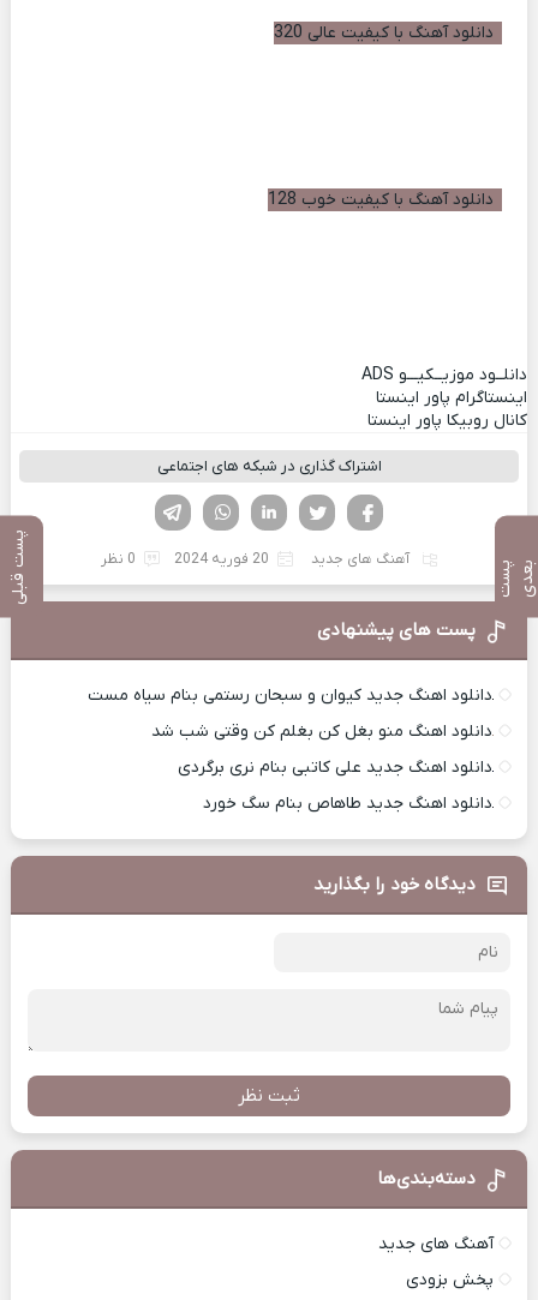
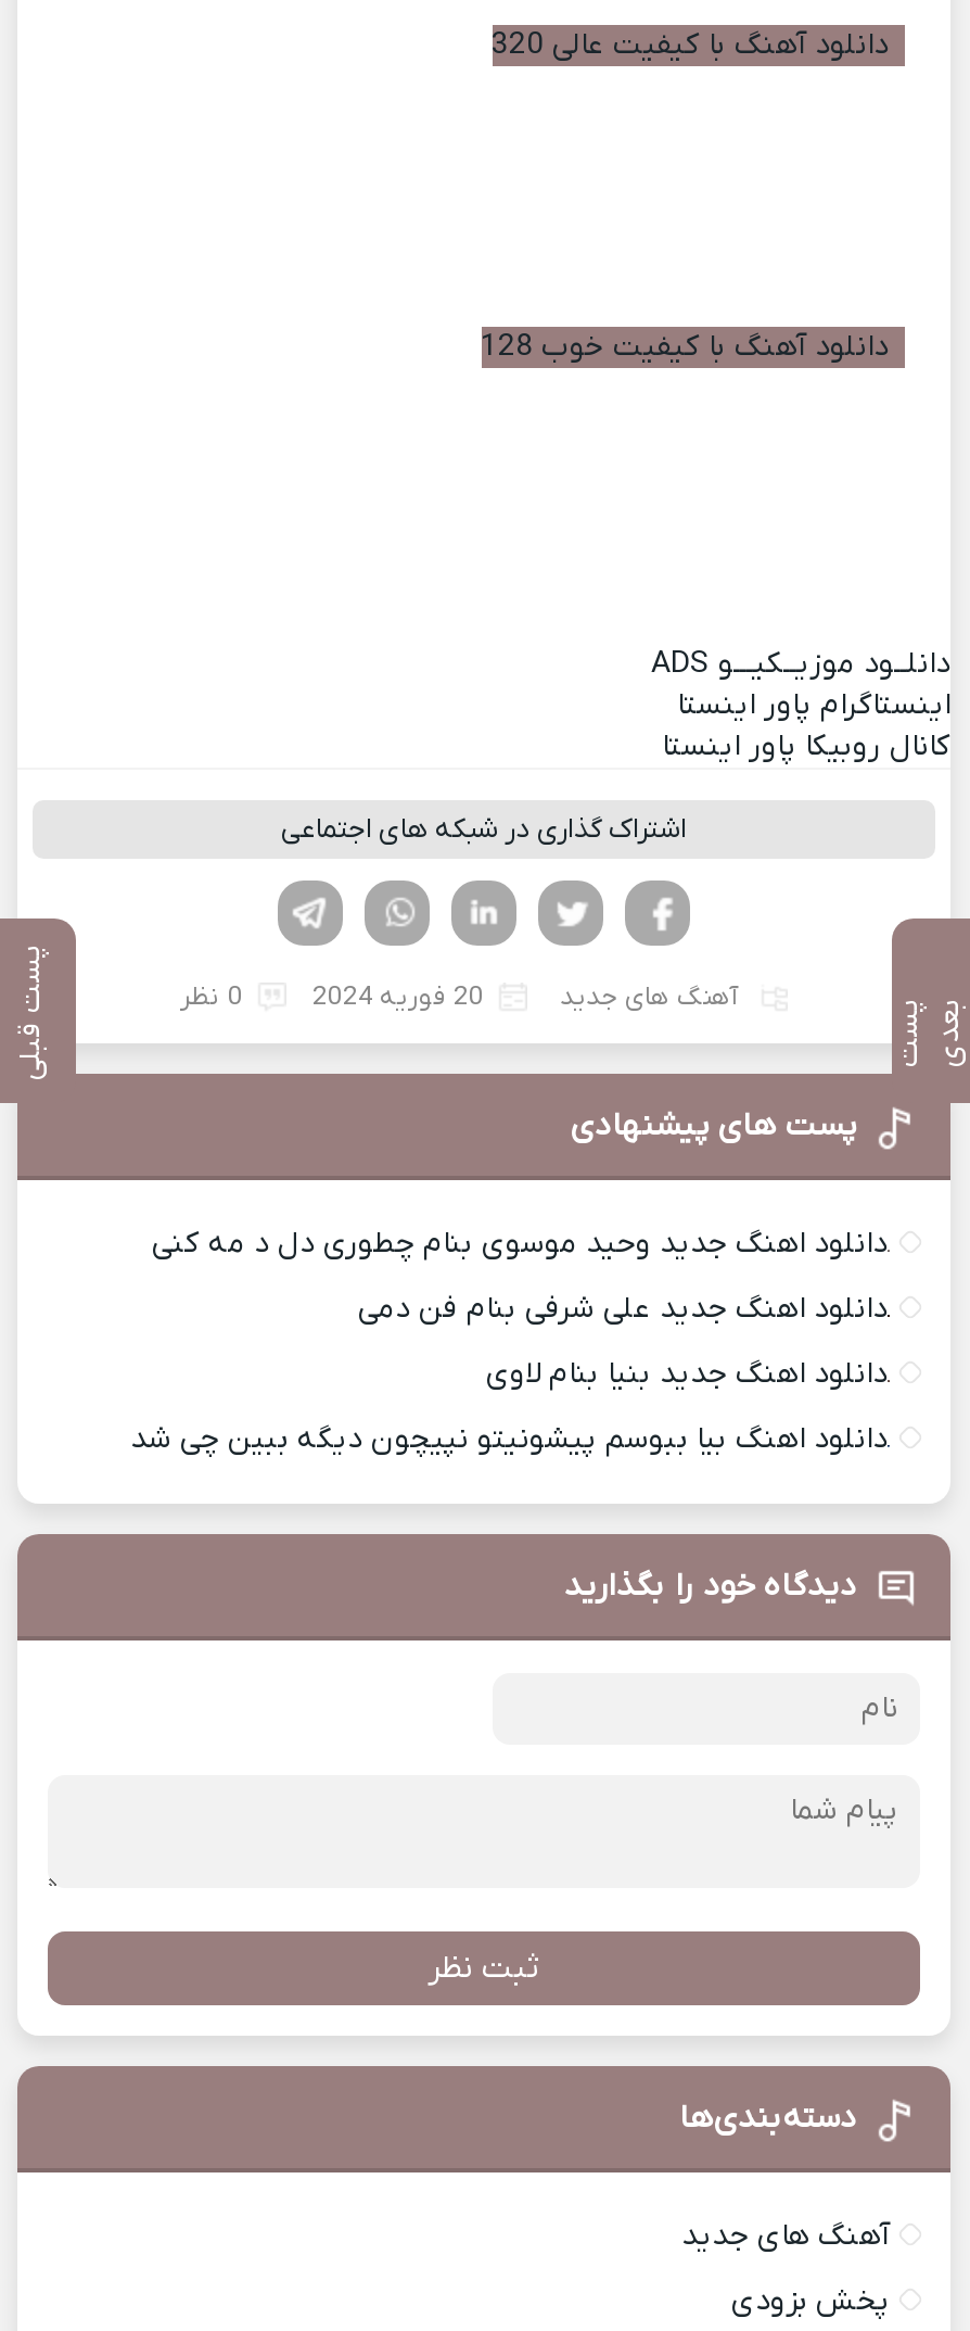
[88,684,492,707] دانلود اهنگ جدید کیوان و سبحان رستمی بنام سیاه مست -> [152,1224,888,1265] دانلود اهنگ جدید وحید موسوی بنام چطوری دل د مه کنی
[151,720,492,743] دانلود اهنگ منو بغل کن بغلم کن وقتی شب شد -> [358,1289,888,1330] دانلود اهنگ جدید علی شرفی بنام فن دمی
[178,756,492,779] دانلود اهنگ جدید علی کاتبی بنام نری برگردی -> [486,1354,888,1395] دانلود اهنگ جدید بنیا بنام لاوی
[203,792,492,815] دانلود اهنگ جدید طاهاص بنام سگ خورد -> [130,1419,888,1460] دانلود اهنگ بیا ببوسم پیشونیتو نپیچون دیگه ببین چی شد

